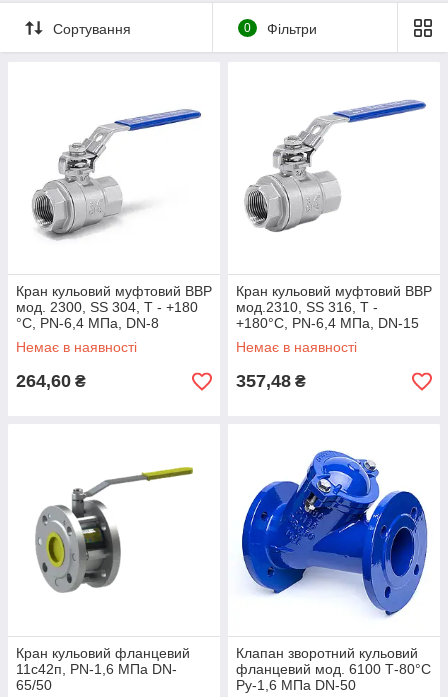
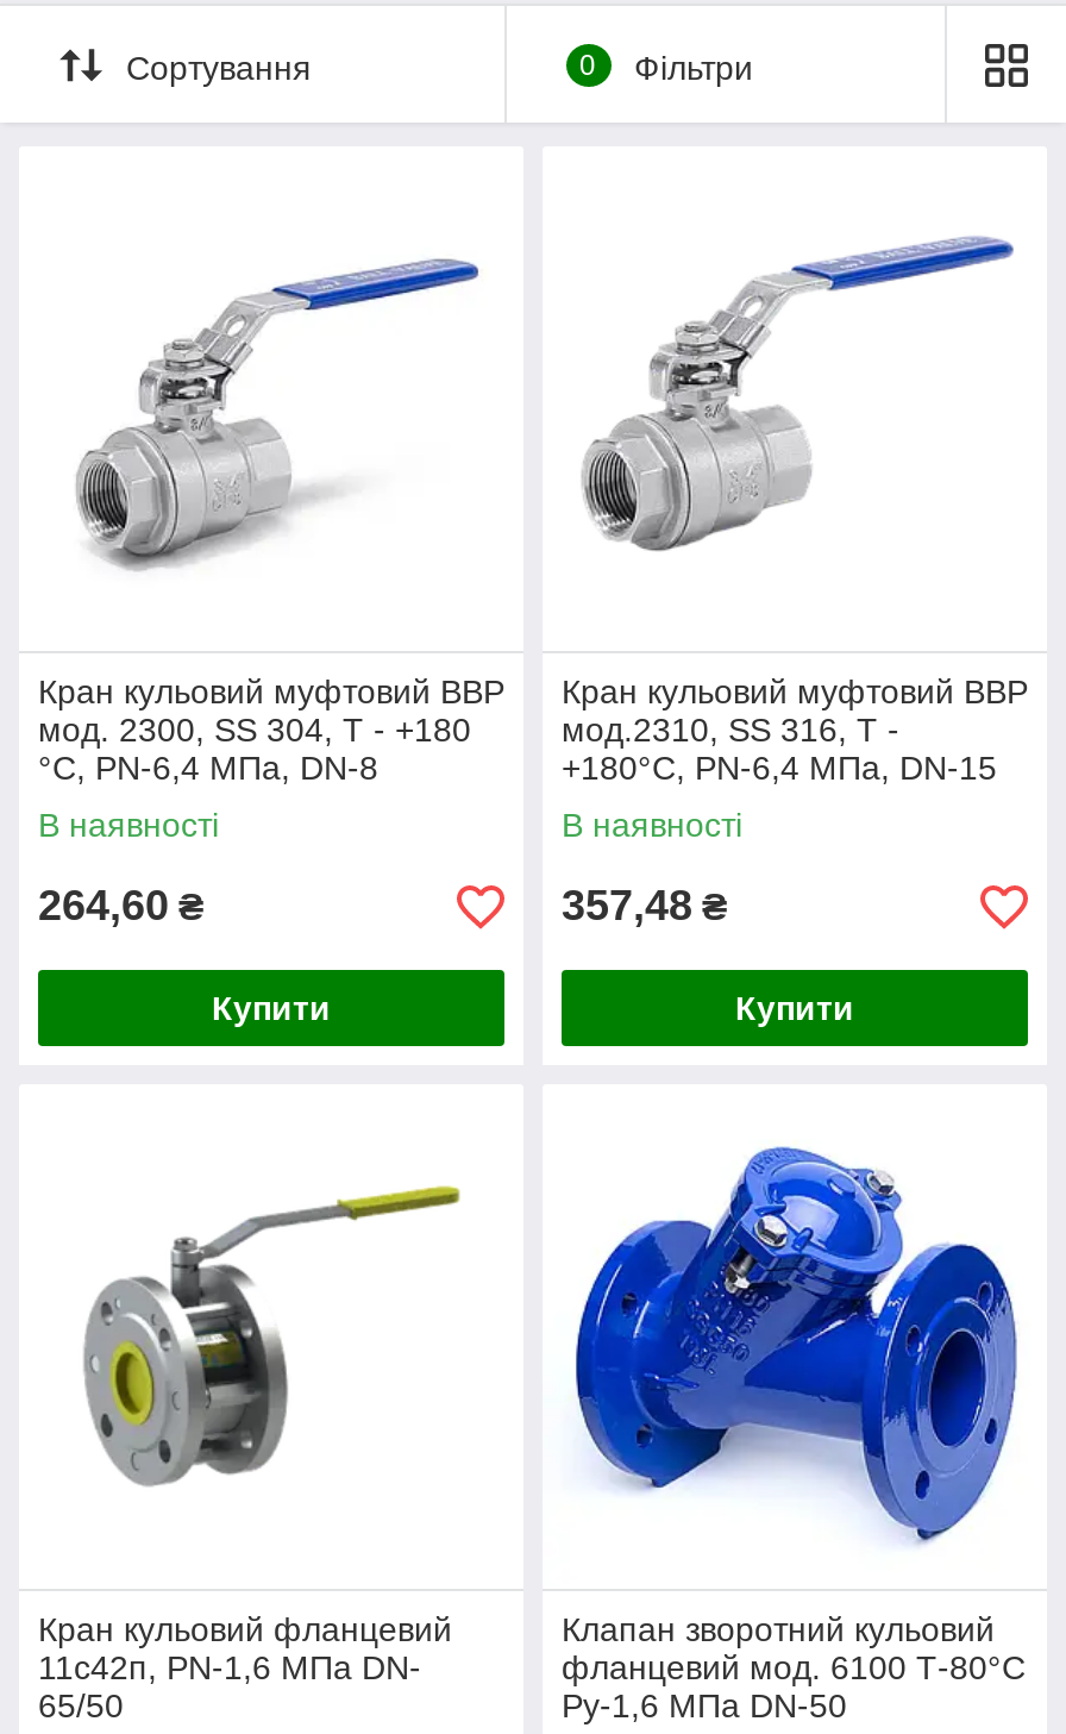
[16,339,137,355] Немає в наявності -> [38,806,219,844] В наявності
[236,339,357,355] Немає в наявності -> [562,806,742,844] В наявності
none -> [212,989,331,1027] Купити
none -> [735,989,854,1027] Купити

